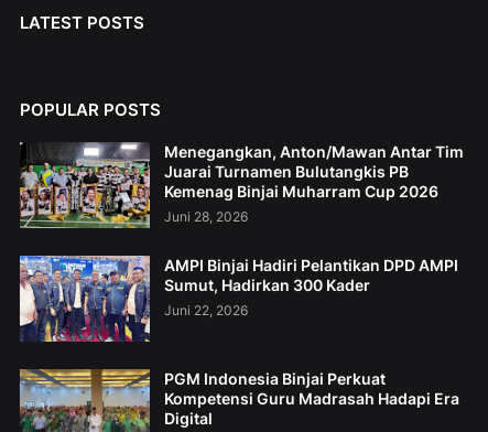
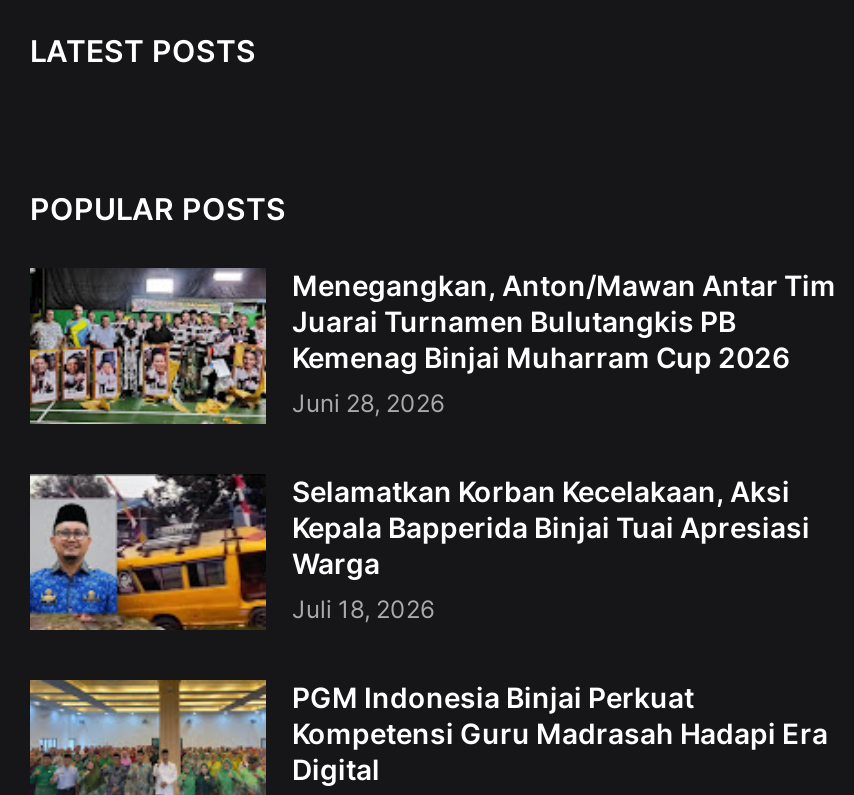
[19,255,458,343] [image] | AMPI Binjai Hadiri Pelantikan DPD AMPI | Sumut, Hadirkan 300 Kader | Juni 22, 2026 -> [28,473,810,631] [image] | Selamatkan Korban Kecelakaan, Aksi | Kepala Bapperida Binjai Tuai Apresiasi | Warga | Juli 18, 2026

